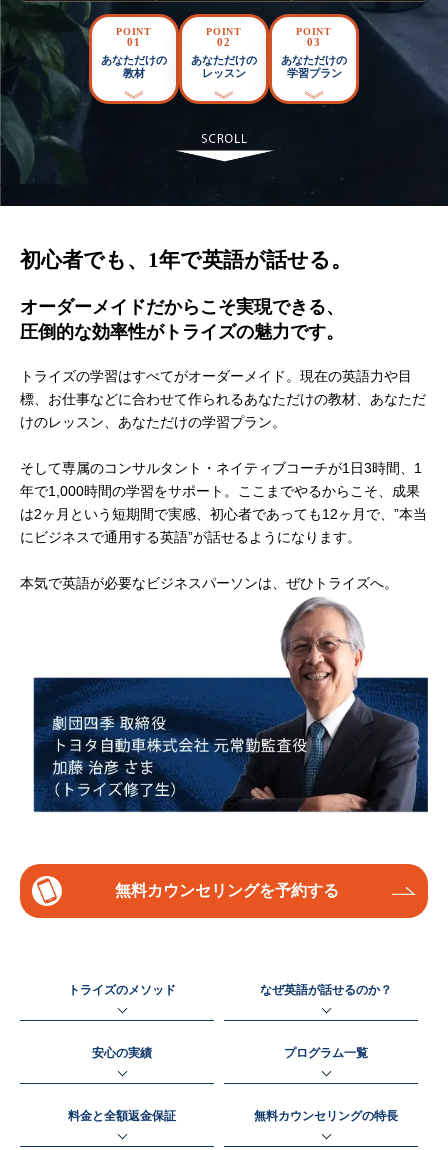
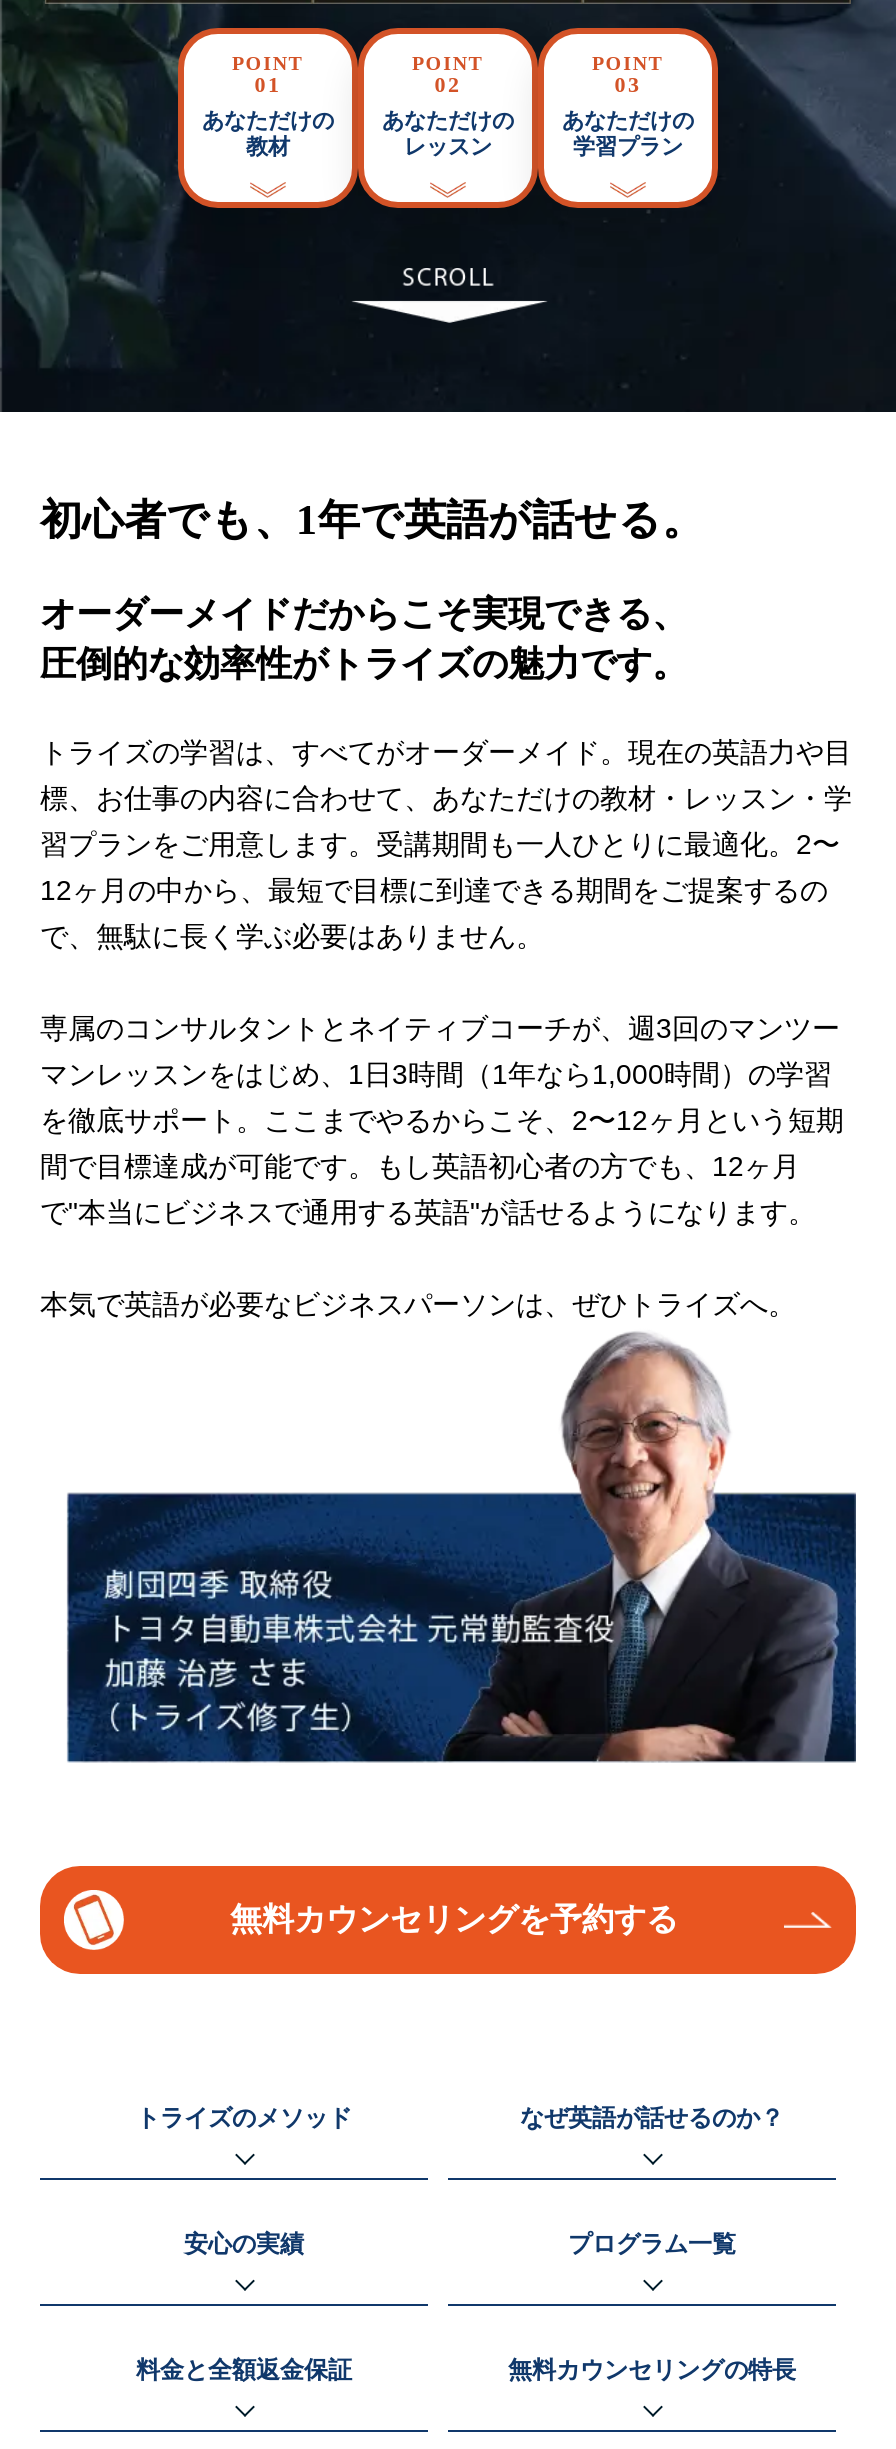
[20,368,426,430] トライズの学習はすべてがオーダーメイド。現在の英語力や目 | 標、お仕事などに合わせて作られるあなただけの教材、あなただ | けのレッスン、あなただけの学習プラン。 -> [40,737,852,953] トライズの学習は、すべてがオーダーメイド。現在の英語力や目 | 標、お仕事の内容に合わせて、あなただけの教材・レッスン・学 | 習プランをご用意します。受講期間も一人ひとりに最適化。2〜 | 12ヶ月の中から、最短で目標に到達できる期間をご提案するの | で、無駄に長く学ぶ必要はありません。
[20,460,427,545] そして専属のコンサルタント・ネイティブコーチが1日3時間、1 | 年で1,000時間の学習をサポート。ここまでやるからこそ、成果 | は2ヶ月という短期間で実感、初心者であっても12ヶ月で、”本当 | にビジネスで通用する英語”が話せるようになります。 -> [40,1013,844,1229] 専属のコンサルタントとネイティブコーチが、週3回のマンツー | マンレッスンをはじめ、1日3時間（1年なら1,000時間）の学習 | を徹底サポート。ここまでやるからこそ、2〜12ヶ月という短期 | 間で目標達成が可能です。もし英語初心者の方でも、12ヶ月 | で"本当にビジネスで通用する英語"が話せるようになります。

